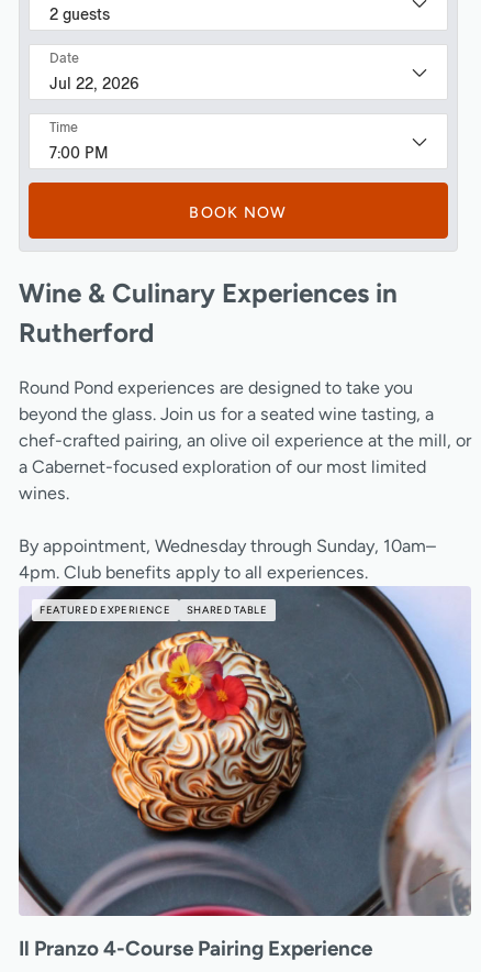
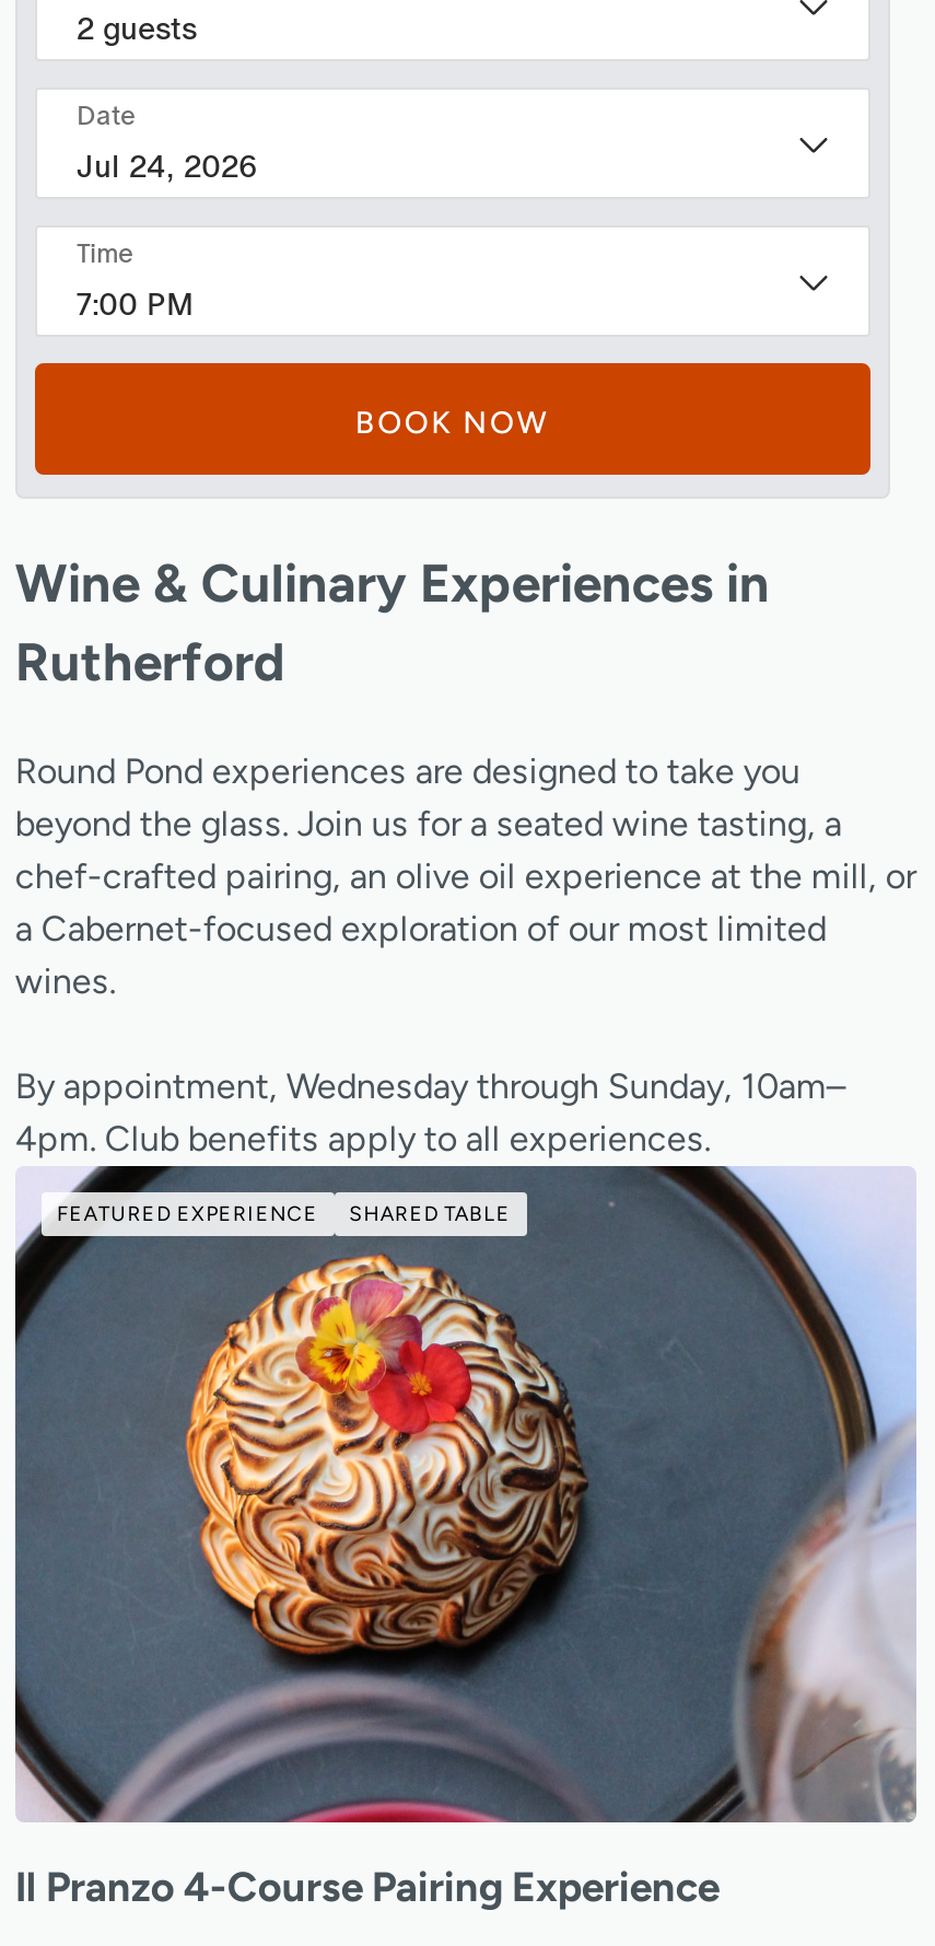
[49,75,139,93] Jul 22, 2026 -> [77,150,258,185] Jul 24, 2026

